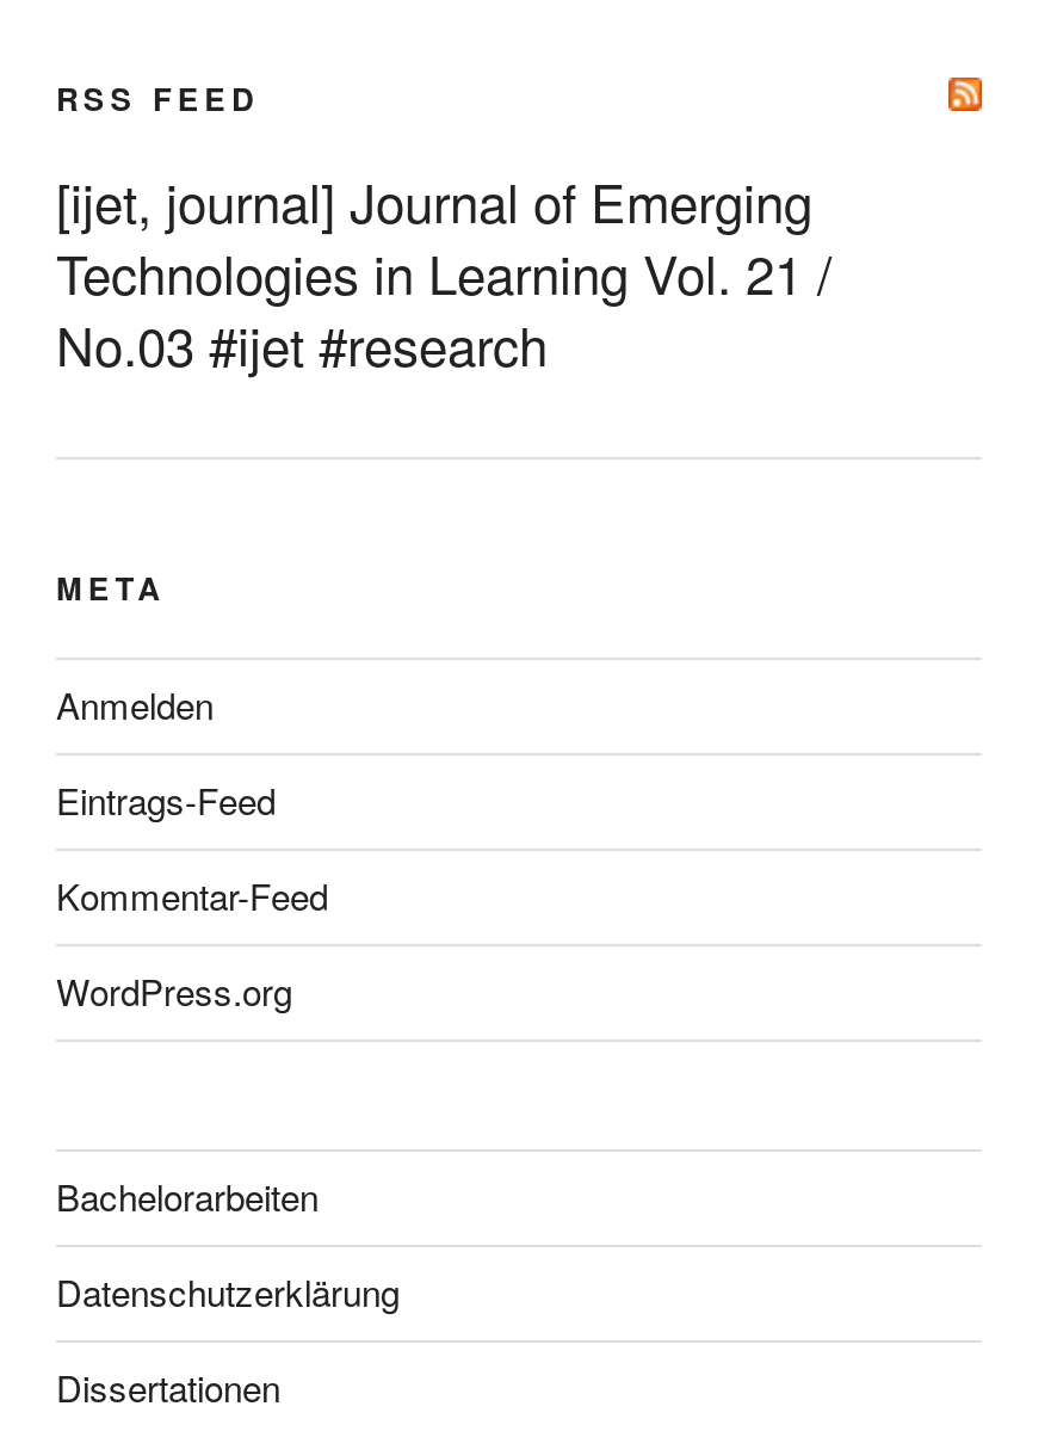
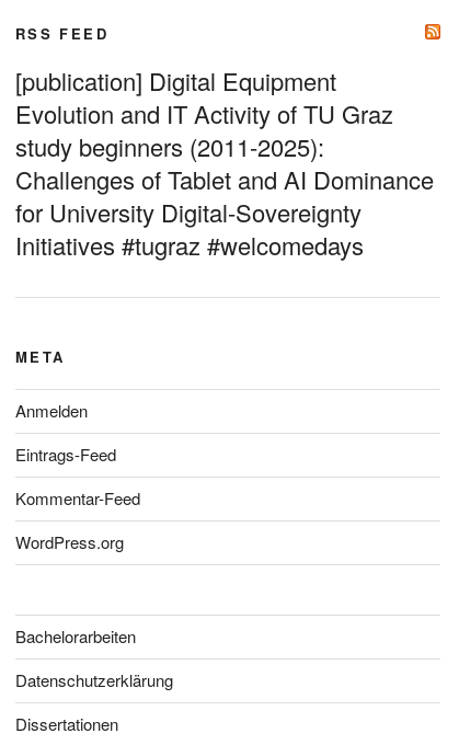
[56,164,831,382] [ijet, journal] Journal of Emerging | Technologies in Learning Vol. 21 / | No.03 #ijet #research -> [15,64,434,262] [publication] Digital Equipment | Evolution and IT Activity of TU Graz | study beginners (2011-2025): | Challenges of Tablet and AI Dominance | for University Digital-Sovereignty | Initiatives #tugraz #welcomedays

